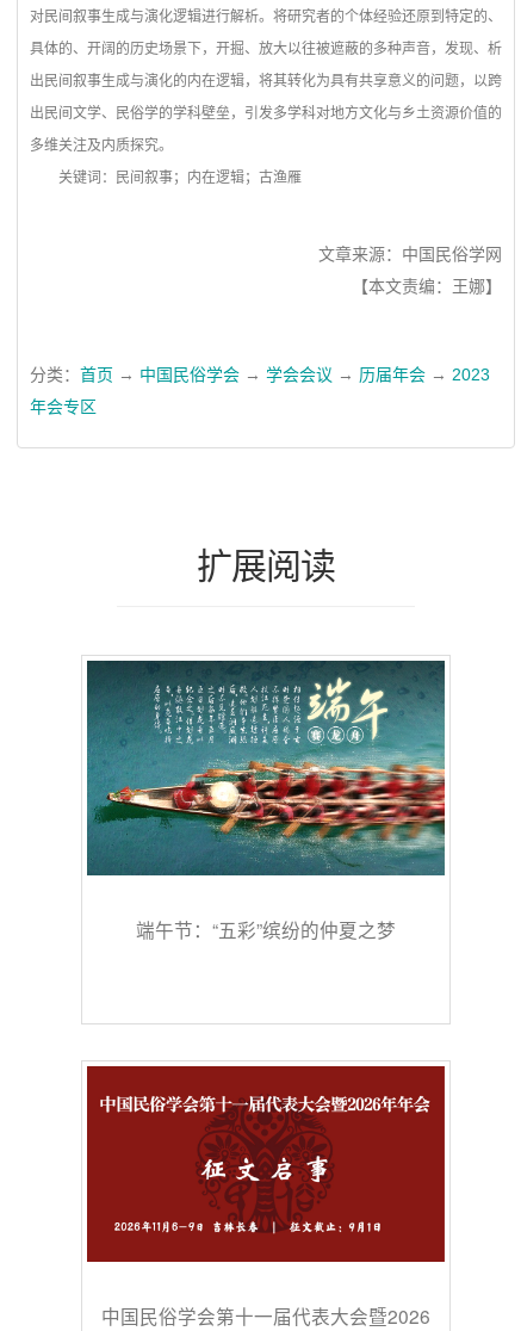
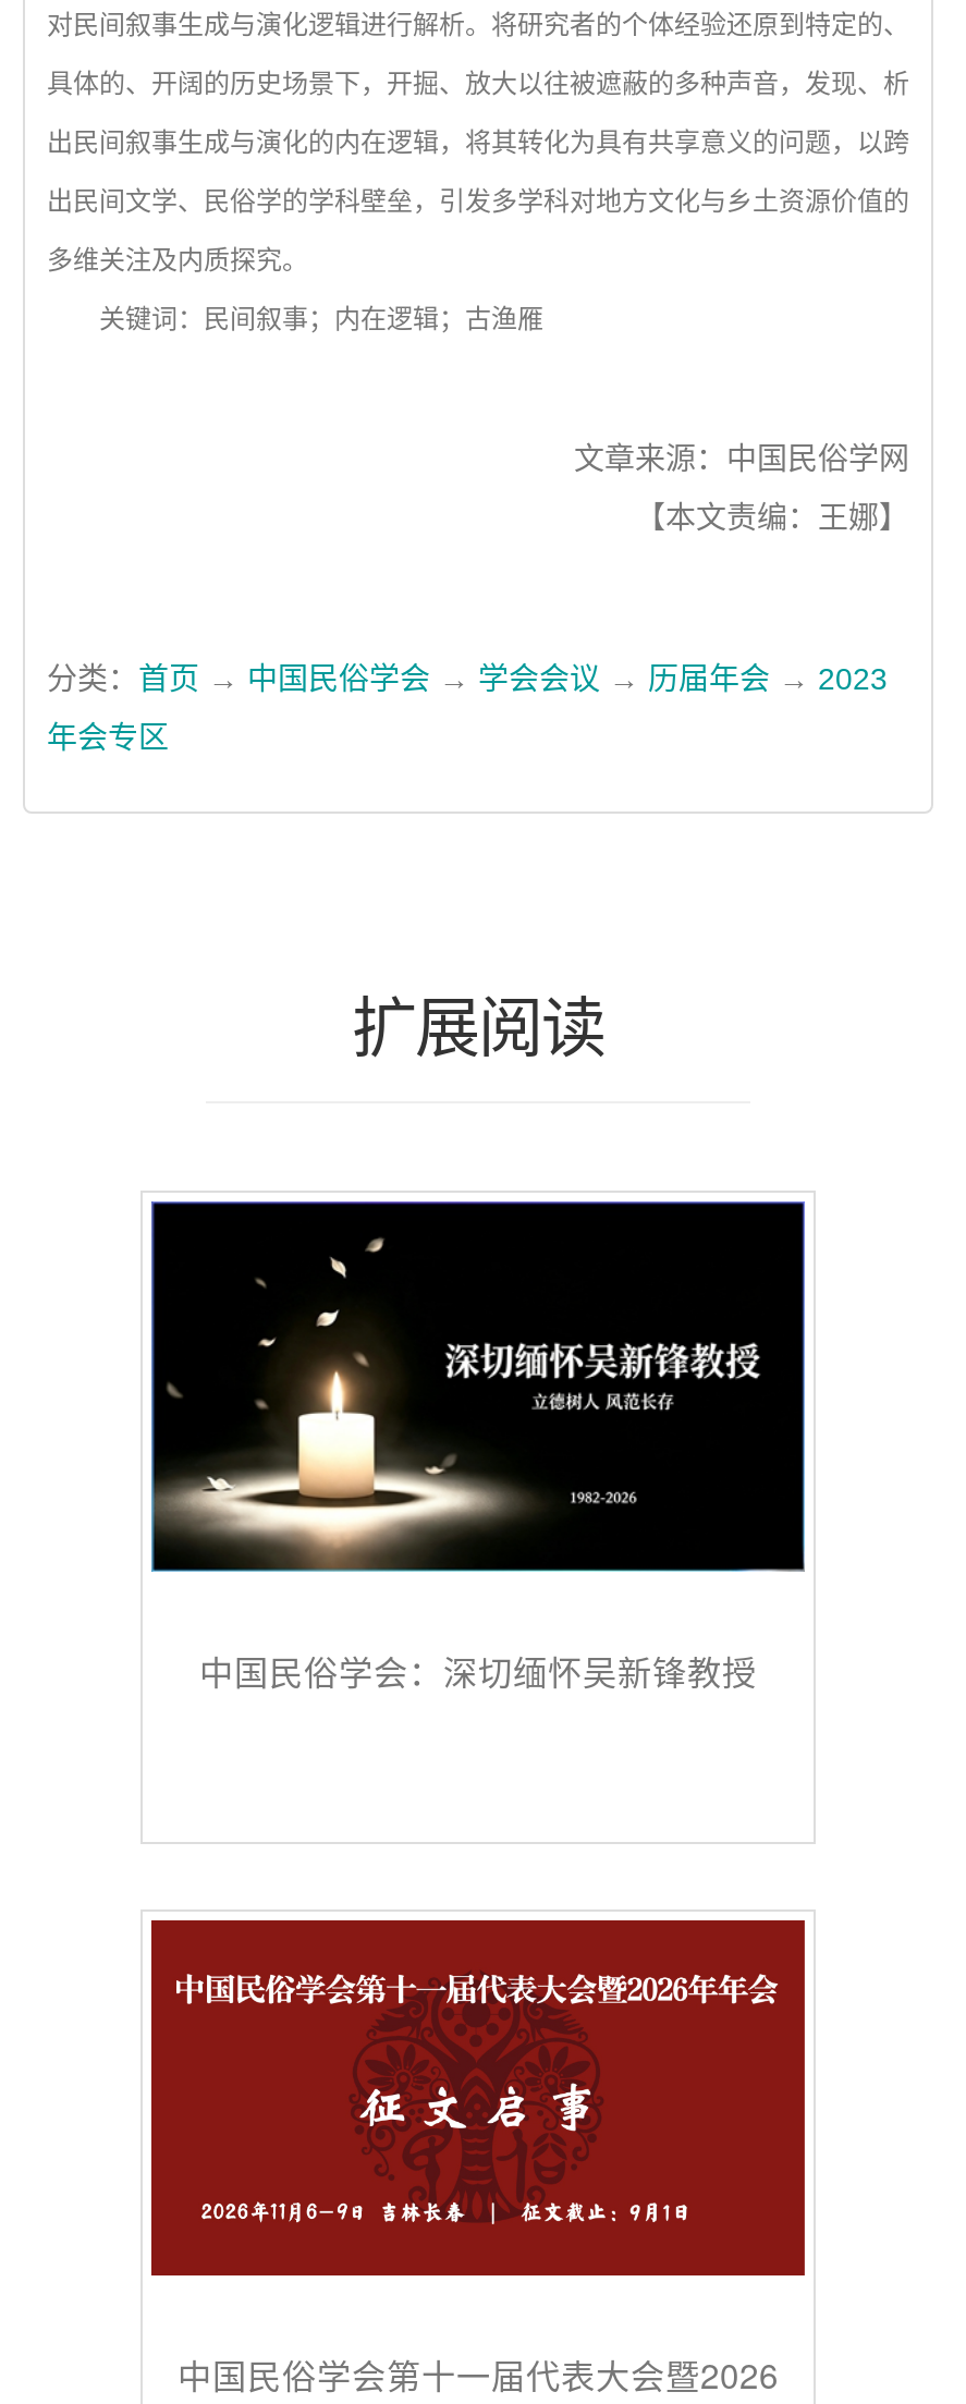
[87,661,446,942] [image] | 端午节：“五彩”缤纷的仲夏之梦 -> [151,1201,807,1694] [image] | 中国民俗学会：深切缅怀吴新锋教授

